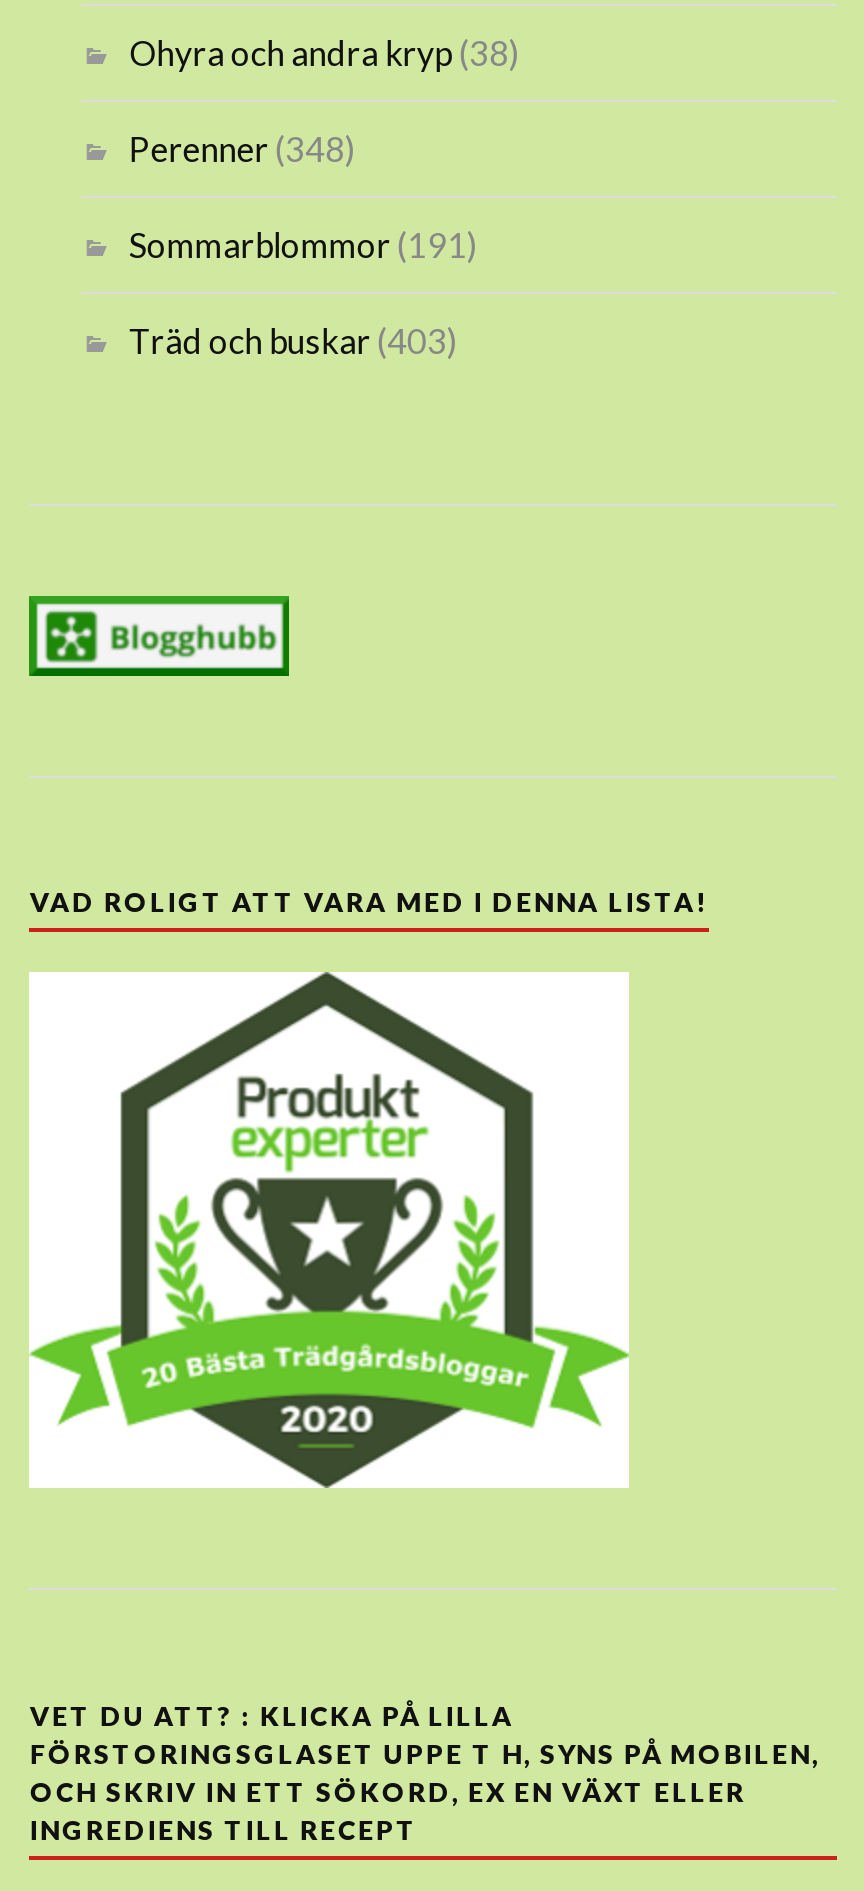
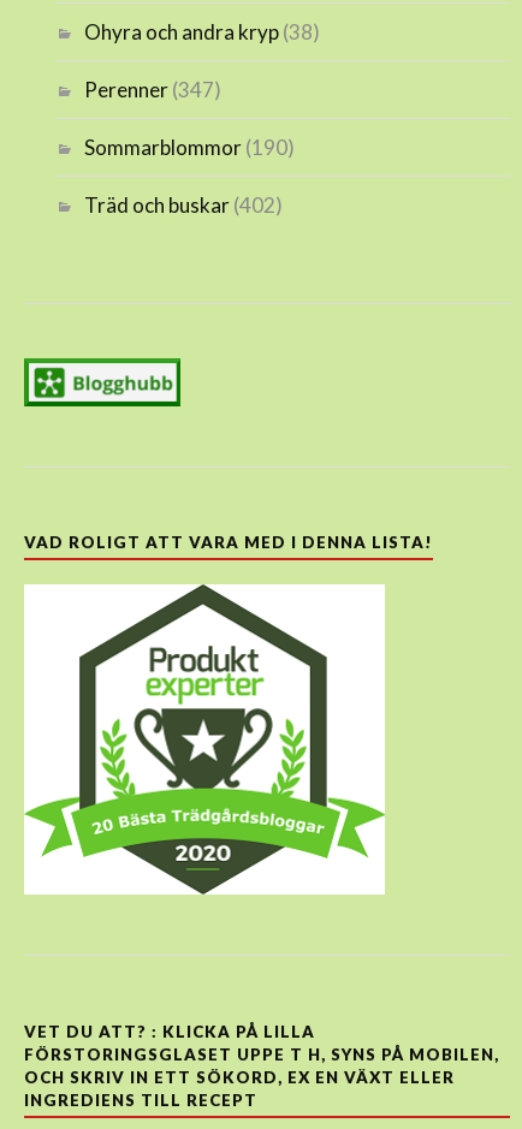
[129,129,357,171] Perenner (348) -> [84,77,221,103] Perenner (347)
[129,225,479,267] Sommarblommor (191) -> [84,135,295,160] Sommarblommor (190)
[129,321,459,363] Träd och buskar (403) -> [84,193,283,218] Träd och buskar (402)

